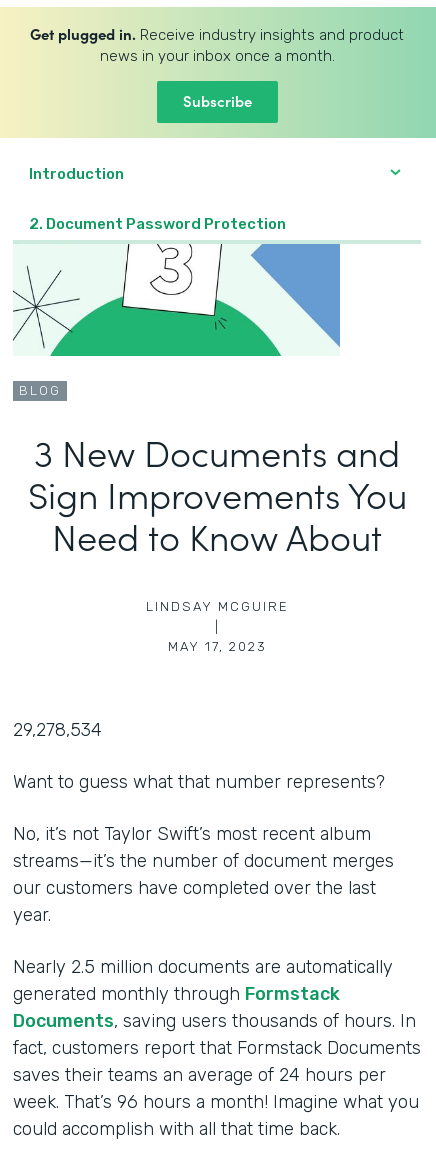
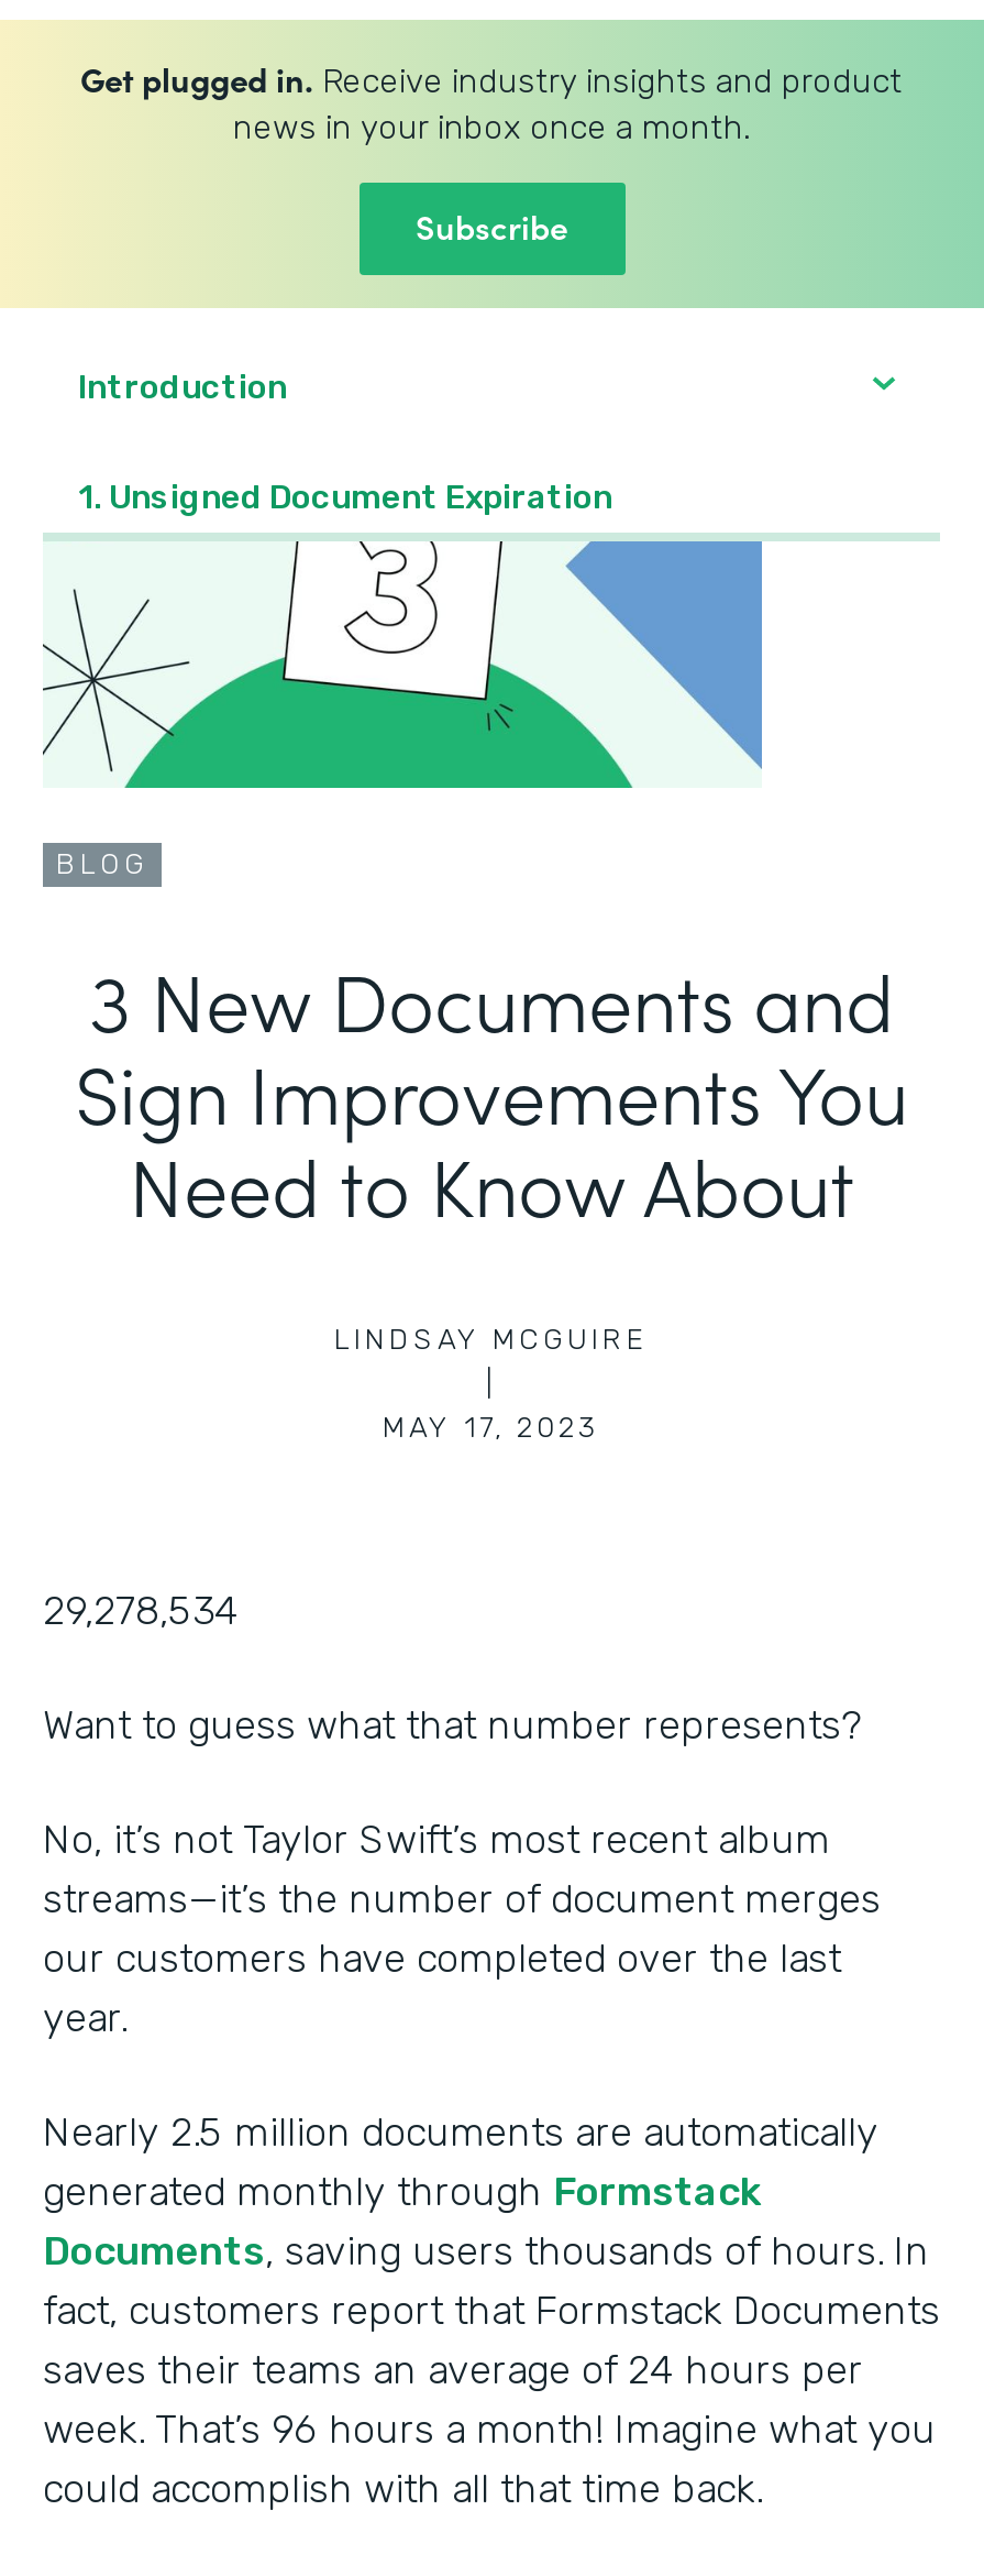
[29,215,289,233] 2. Document Password Protection -> [78,478,619,517] 1. Unsigned Document Expiration

